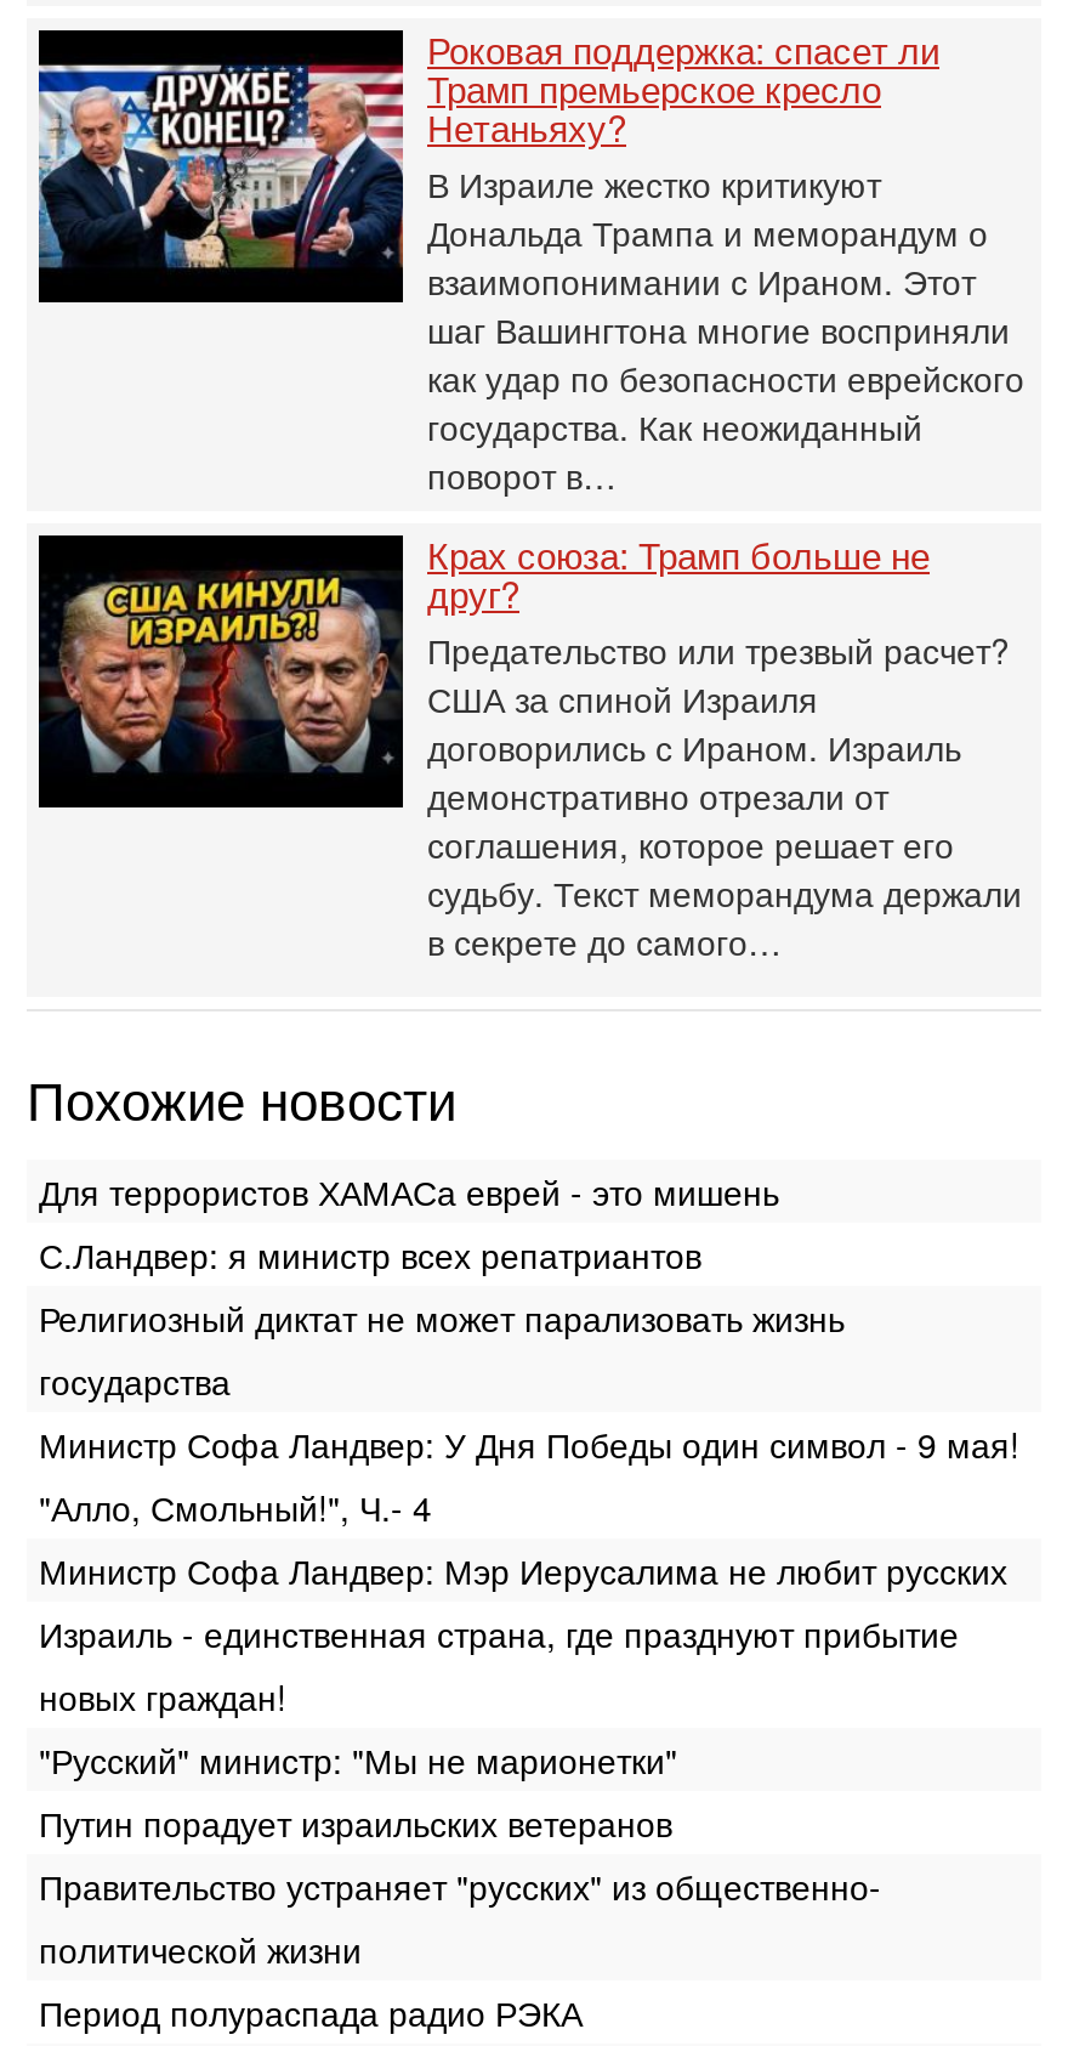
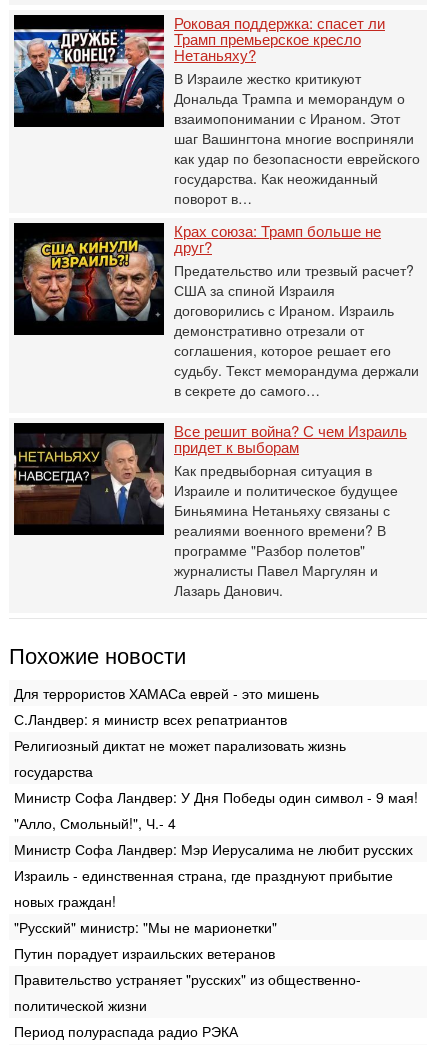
none -> [13,420,407,600] [image] | Все решит война? С чем Израиль | придет к выборам | Как предвыборная ситуация в | Израиле и политическое будущее | Биньямина Нетаньяху связаны с | реалиями военного времени? В | программе "Разбор полетов" | журналисты Павел Маргулян и | Лазарь Данович.

